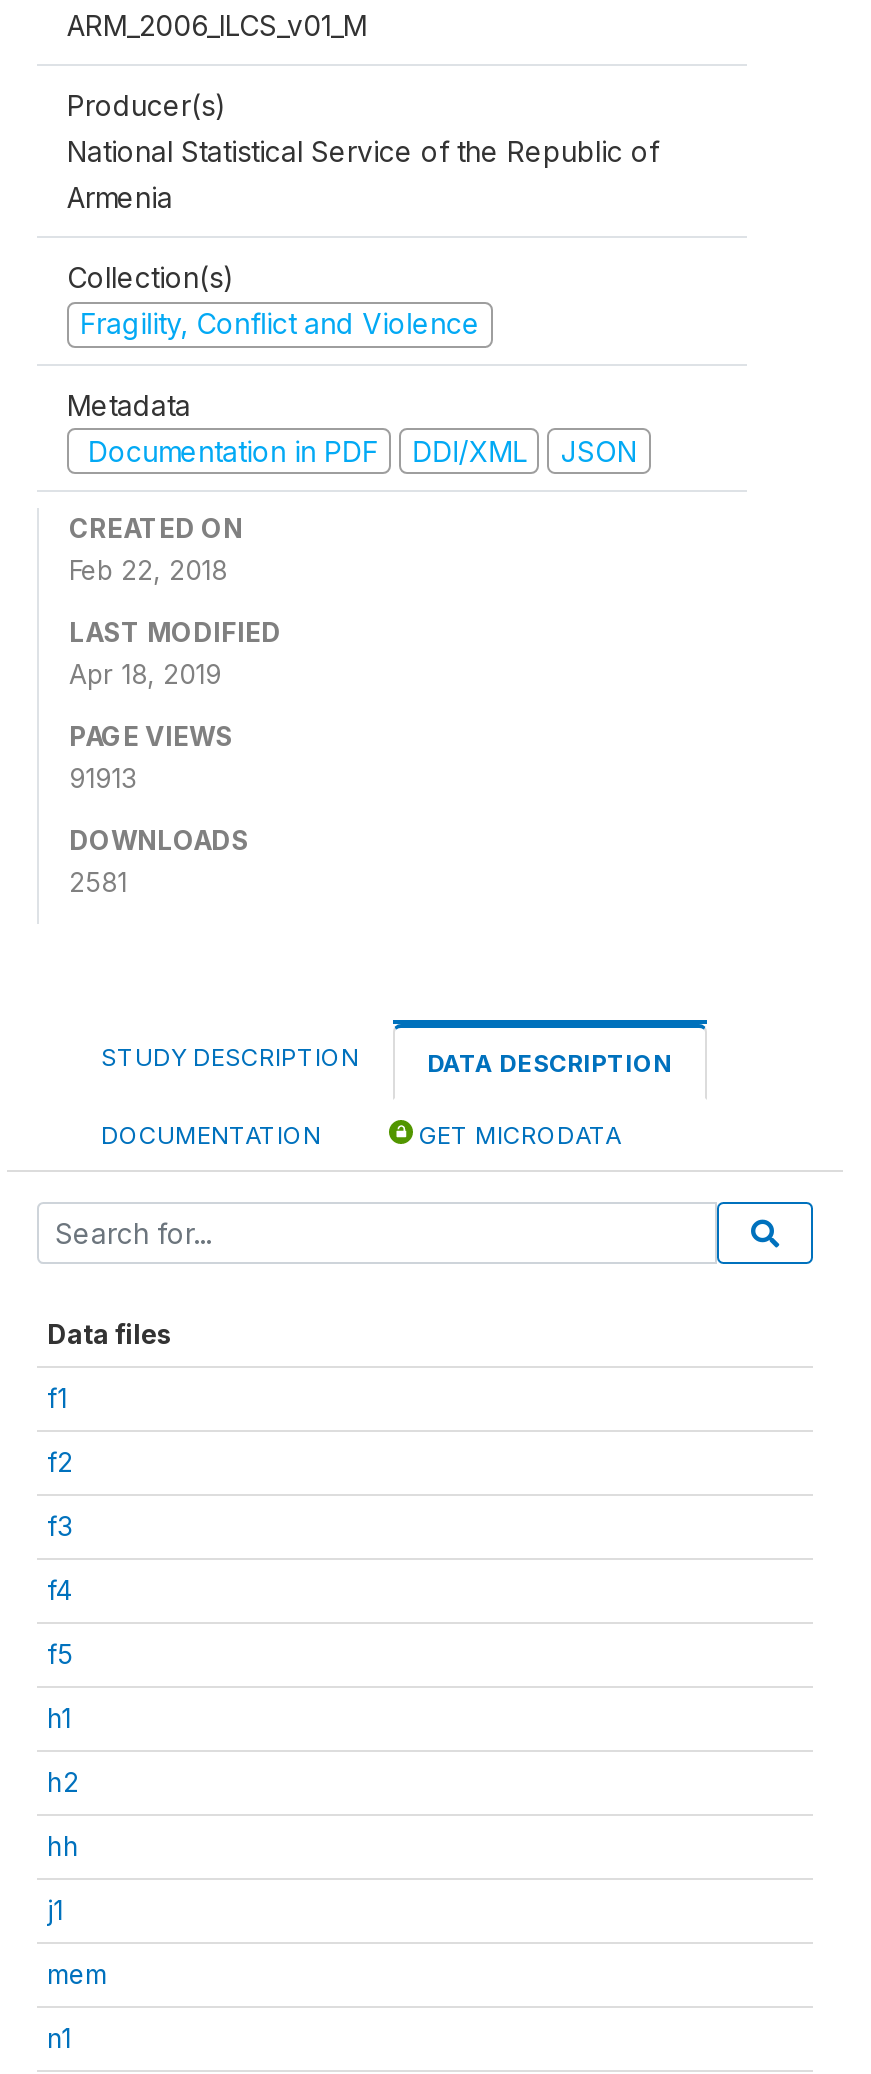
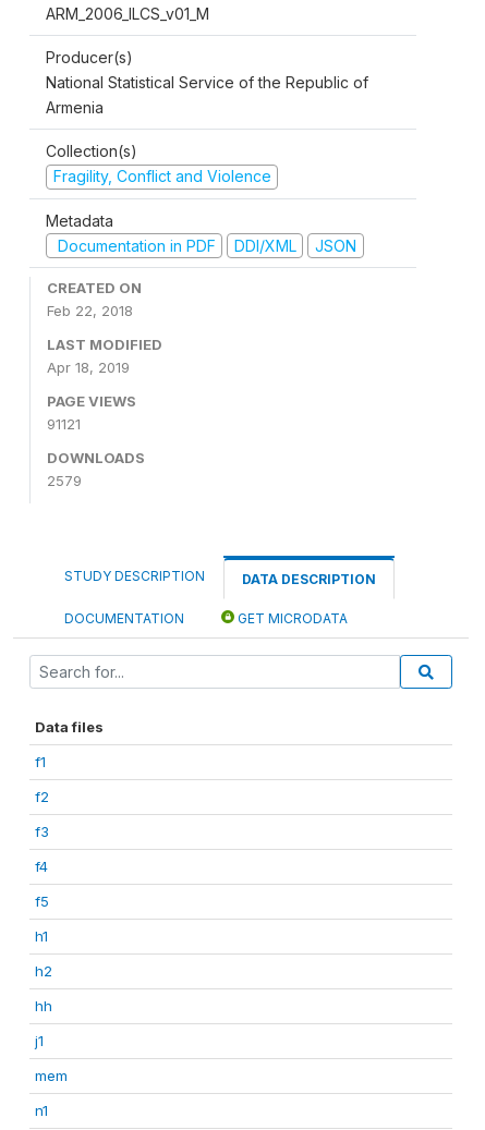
[69,762,137,794] 91913 -> [47,415,81,433] 91121
[69,866,127,898] 2581 -> [47,472,82,489] 2579

